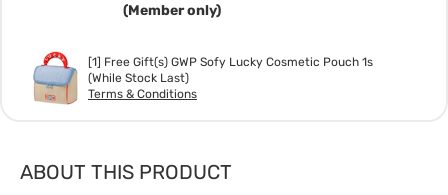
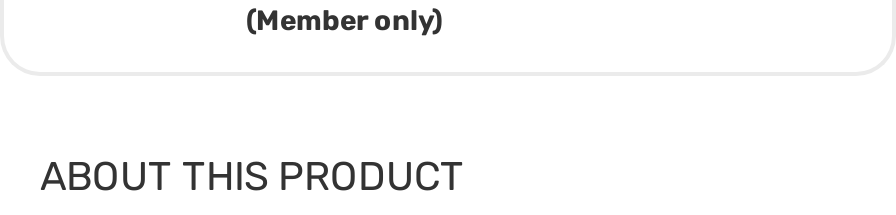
[32,50,373,106] [image] | [1] Free Gift(s) GWP Sofy Lucky Cosmetic Pouch 1s | (While Stock Last) | Terms & Conditions -> none

